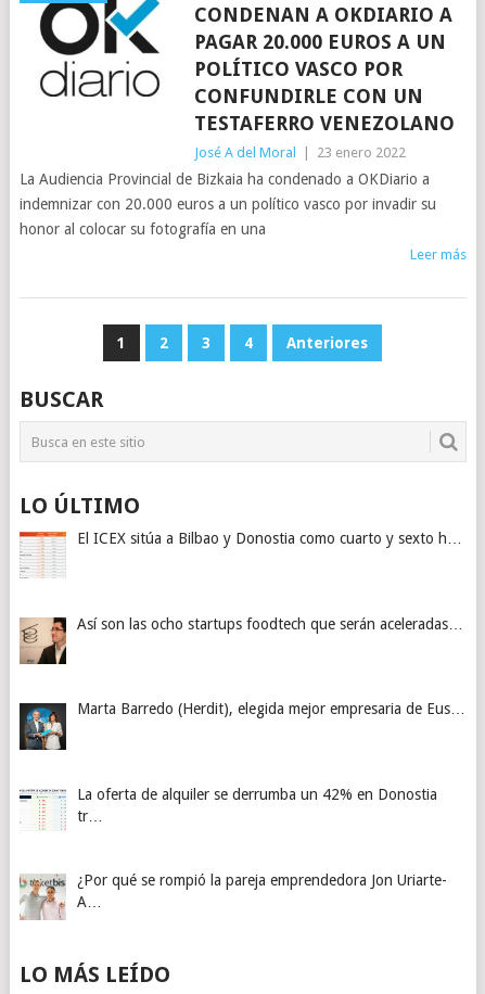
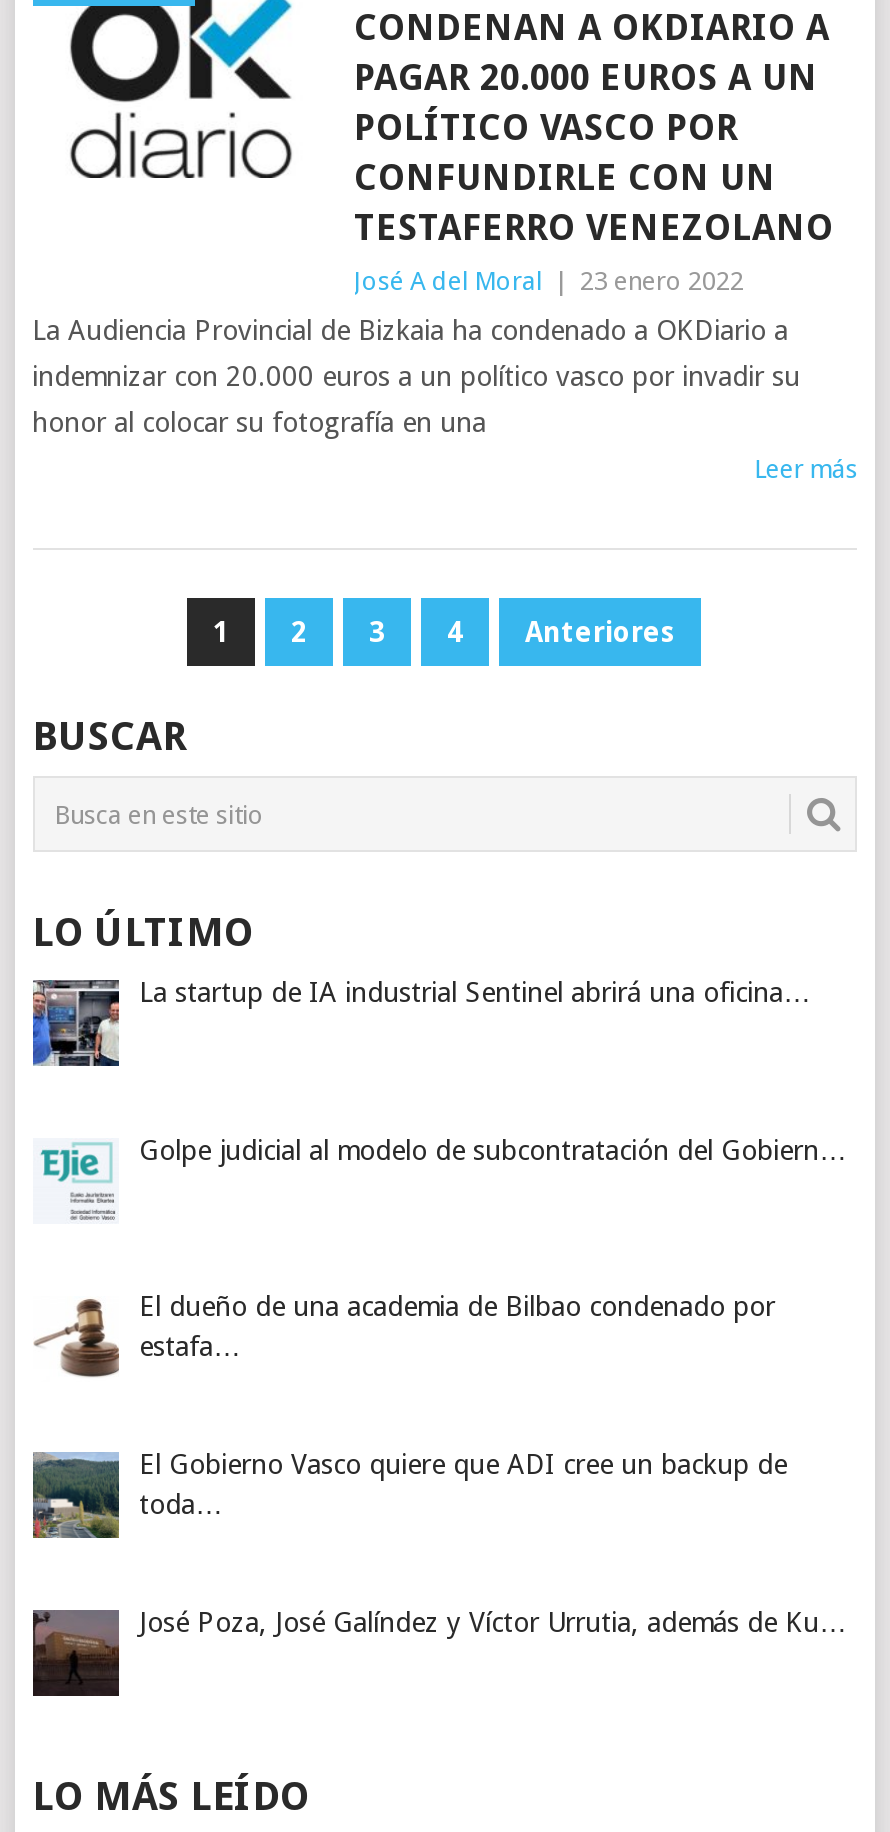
[18,530,462,578] [image] | El ICEX sitúa a Bilbao y Donostia como cuarto y sexto h… -> [31,976,811,1068] [image] | La startup de IA industrial Sentinel abrirá una oficina…
[18,615,463,665] [image] | Así son las ocho startups foodtech que serán aceleradas… -> [33,1133,847,1224] [image] | Golpe judicial al modelo de subcontratación del Gobiern…
[18,700,465,751] [image] | Marta Barredo (Herdit), elegida mejor empresaria de Eus… -> [33,1291,775,1382] [image] | El dueño de una academia de Bilbao condenado por | estafa…
[20,786,437,834] [image] | La oferta de alquiler se derrumba un 42% en Donostia | tr… -> [31,1448,787,1540] [image] | El Gobierno Vasco quiere que ADI cree un backup de | toda…
[18,871,447,920] [image] | ¿Por qué se rompió la pareja emprendedora Jon Uriarte- | A… -> [31,1606,847,1698] [image] | José Poza, José Galíndez y Víctor Urrutia, además de Ku…

